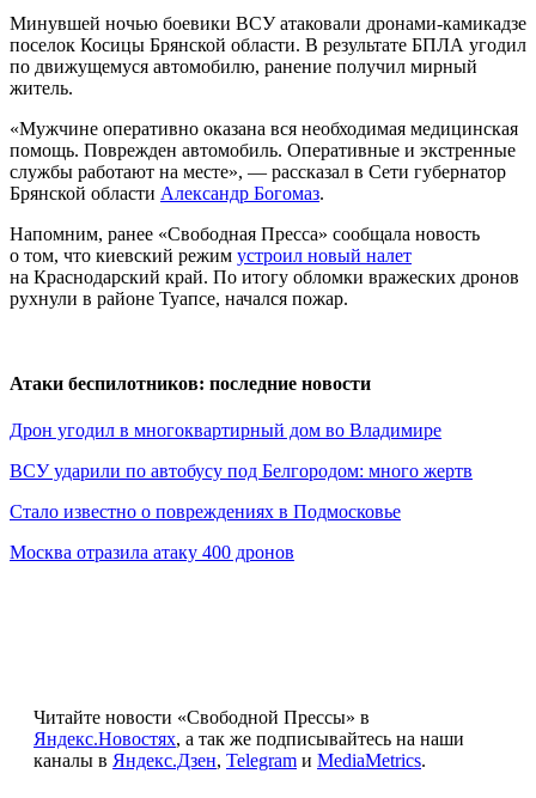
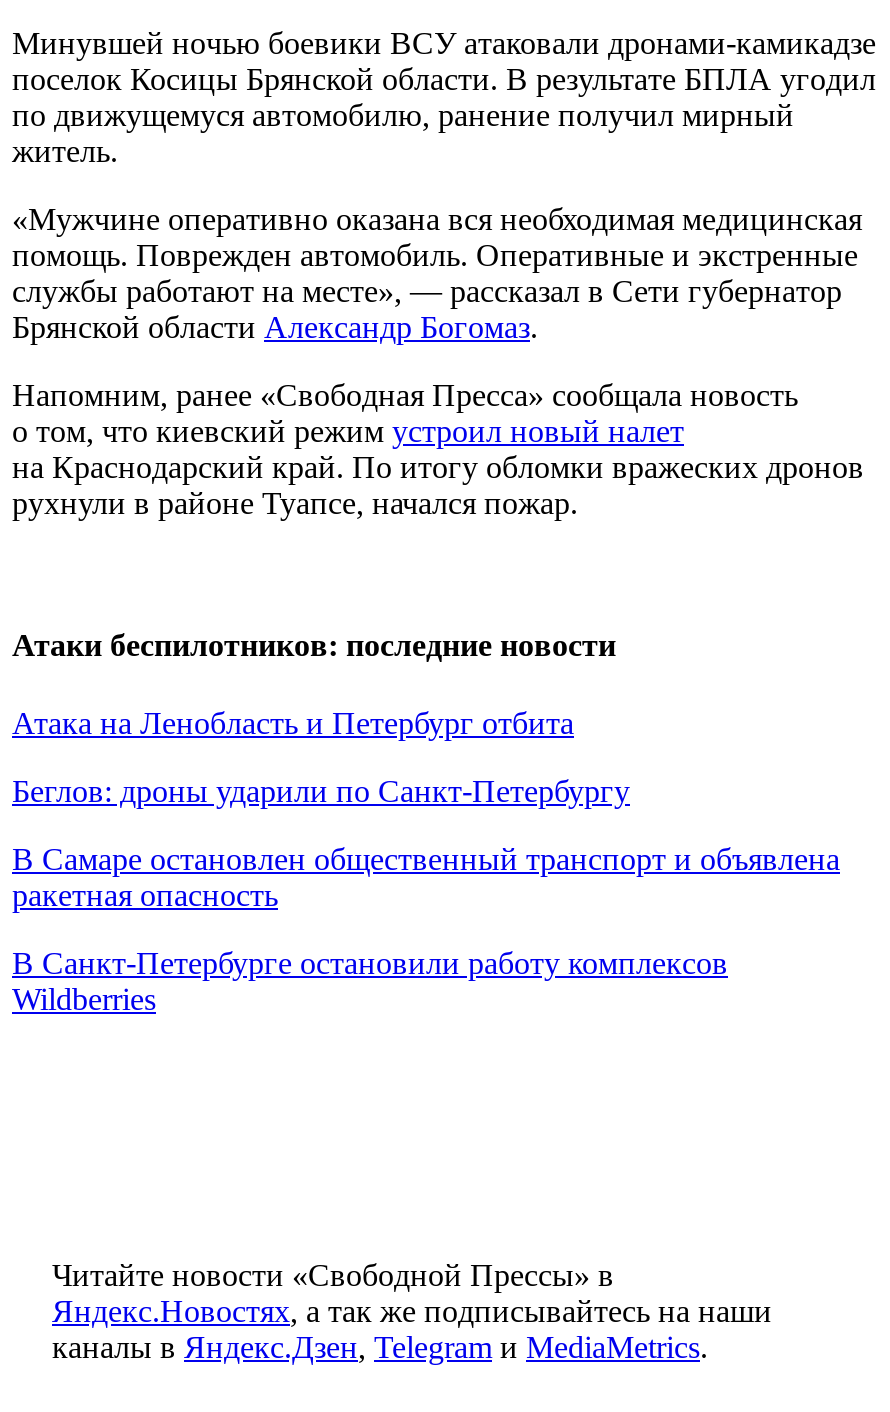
[10,420,441,441] Дрон угодил в многоквартирный дом во Владимире -> [12,707,574,741] Атака на Ленобласть и Петербург отбита
[10,461,473,481] ВСУ ударили по автобусу под Белгородом: много жертв -> [12,775,630,809] Беглов: дроны ударили по Санкт-Петербургу
[10,502,401,522] Стало известно о повреждениях в Подмосковье -> [12,843,840,913] В Самаре остановлен общественный транспорт и объявлена | ракетная опасность
[10,542,294,563] Москва отразила атаку 400 дронов -> [12,947,728,1017] В Санкт-Петербурге остановили работу комплексов | Wildberries

